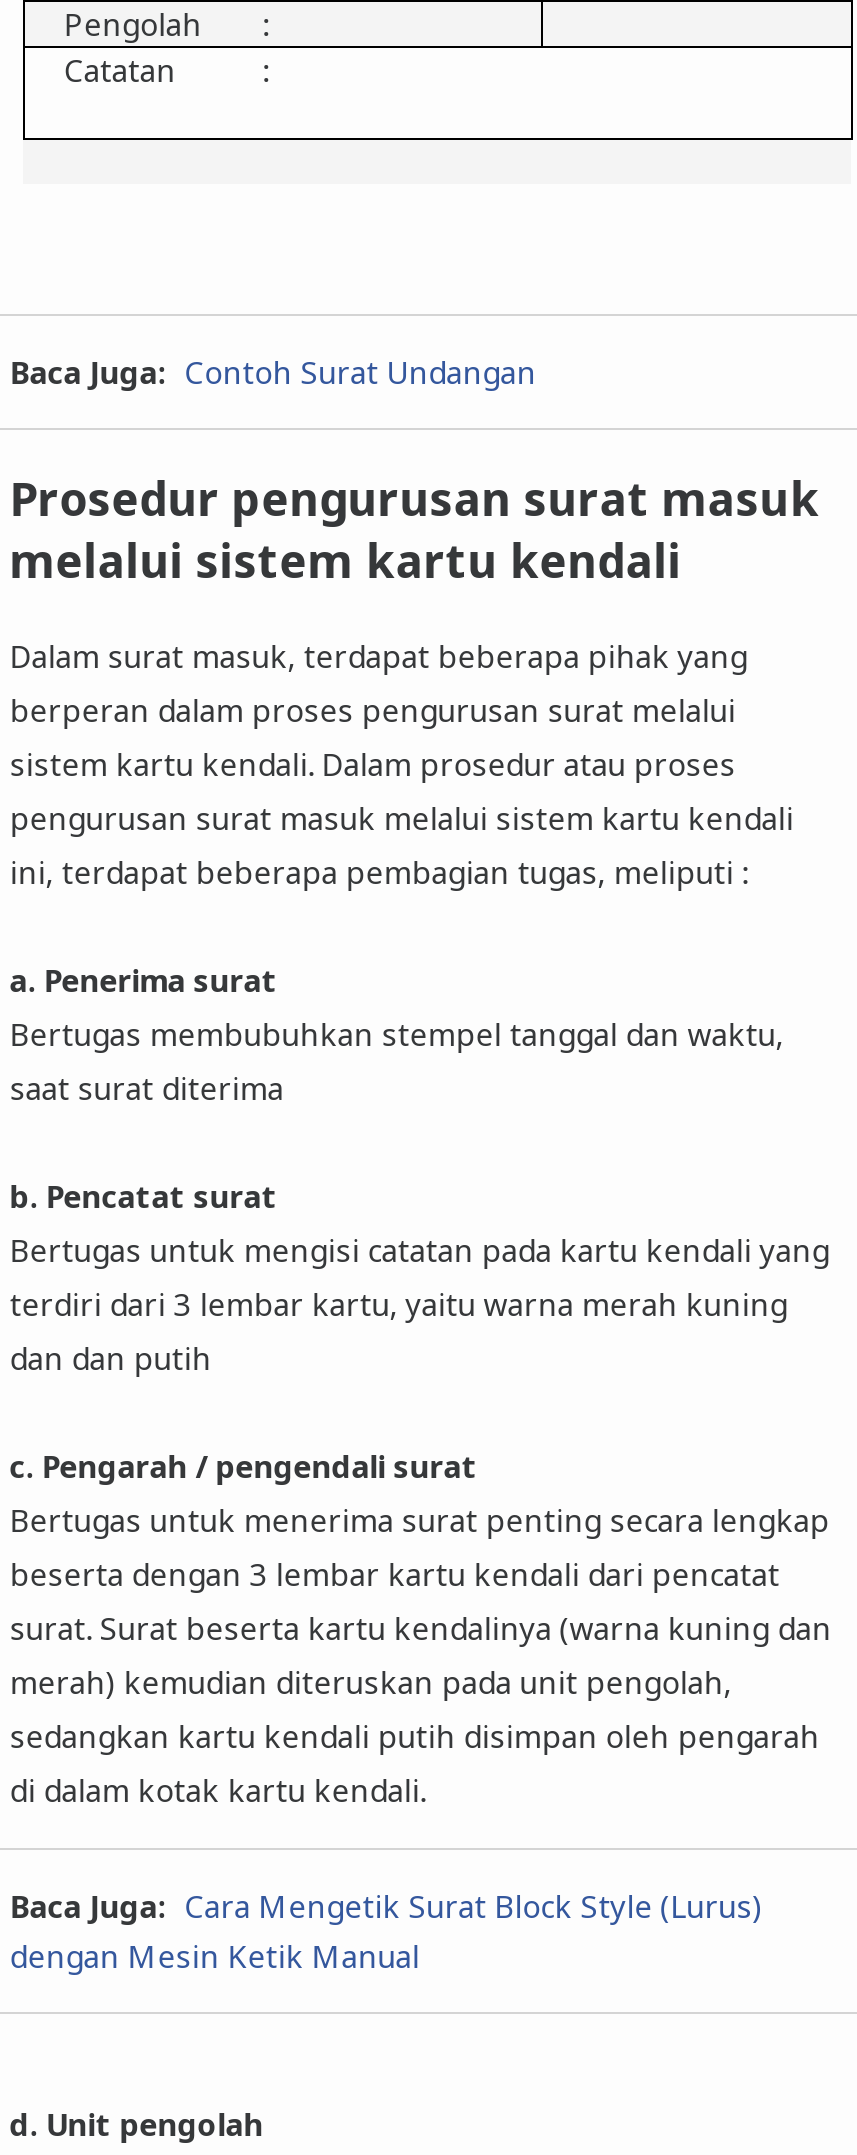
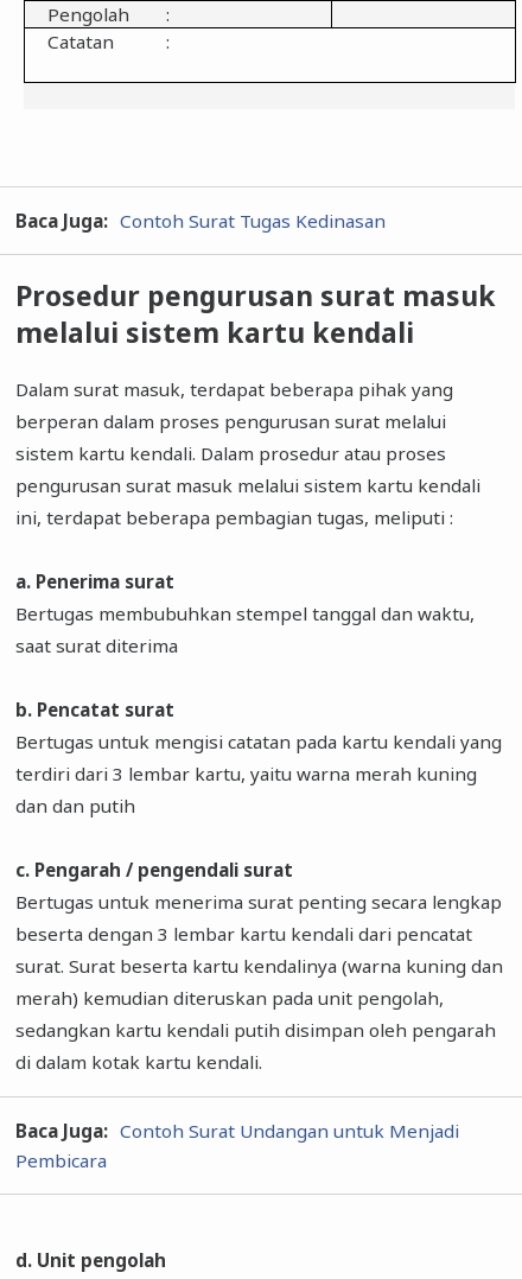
[9,351,536,391] Baca Juga: Contoh Surat Undangan -> [16,208,385,232] Baca Juga: Contoh Surat Tugas Kedinasan
[9,1885,762,1975] Baca Juga: Cara Mengetik Surat Block Style (Lurus) | dengan Mesin Ketik Manual -> [16,1118,459,1172] Baca Juga: Contoh Surat Undangan untuk Menjadi | Pembicara

